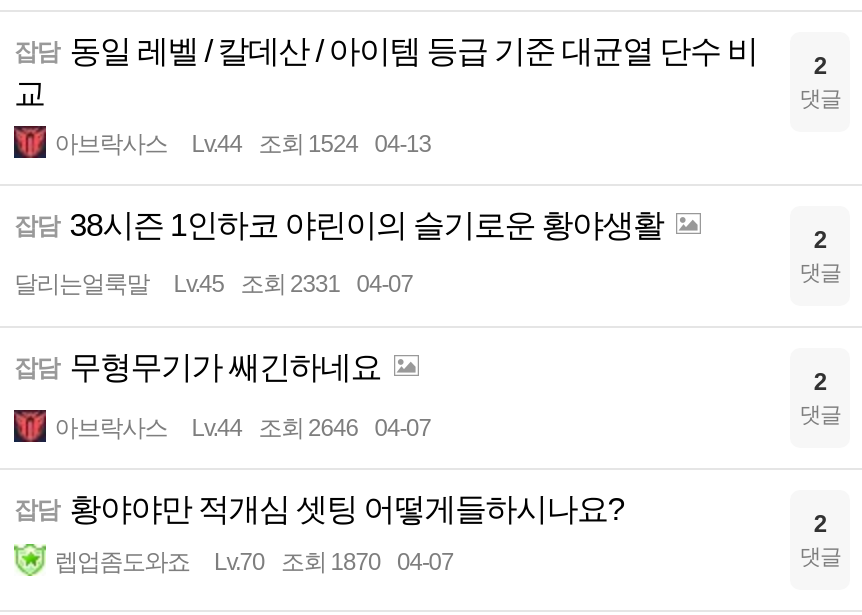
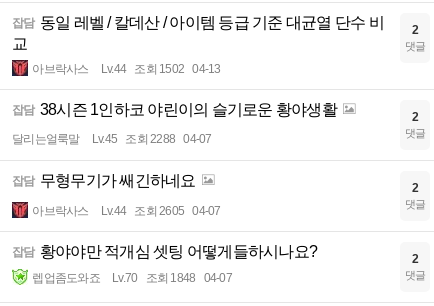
[54,130,431,158] 아브락사스 Lv.44 조회 1524 04-13 -> [32,62,220,76] 아브락사스 Lv.44 조회 1502 04-13
[14,270,413,298] 달리는얼룩말 Lv.45 조회 2331 04-07 -> [12,132,211,146] 달리는얼룩말 Lv.45 조회 2288 04-07
[54,414,431,442] 아브락사스 Lv.44 조회 2646 04-07 -> [32,204,220,218] 아브락사스 Lv.44 조회 2605 04-07
[54,548,454,576] 렙업좀도와죠 Lv.70 조회 1870 04-07 -> [32,271,232,285] 렙업좀도와죠 Lv.70 조회 1848 04-07

